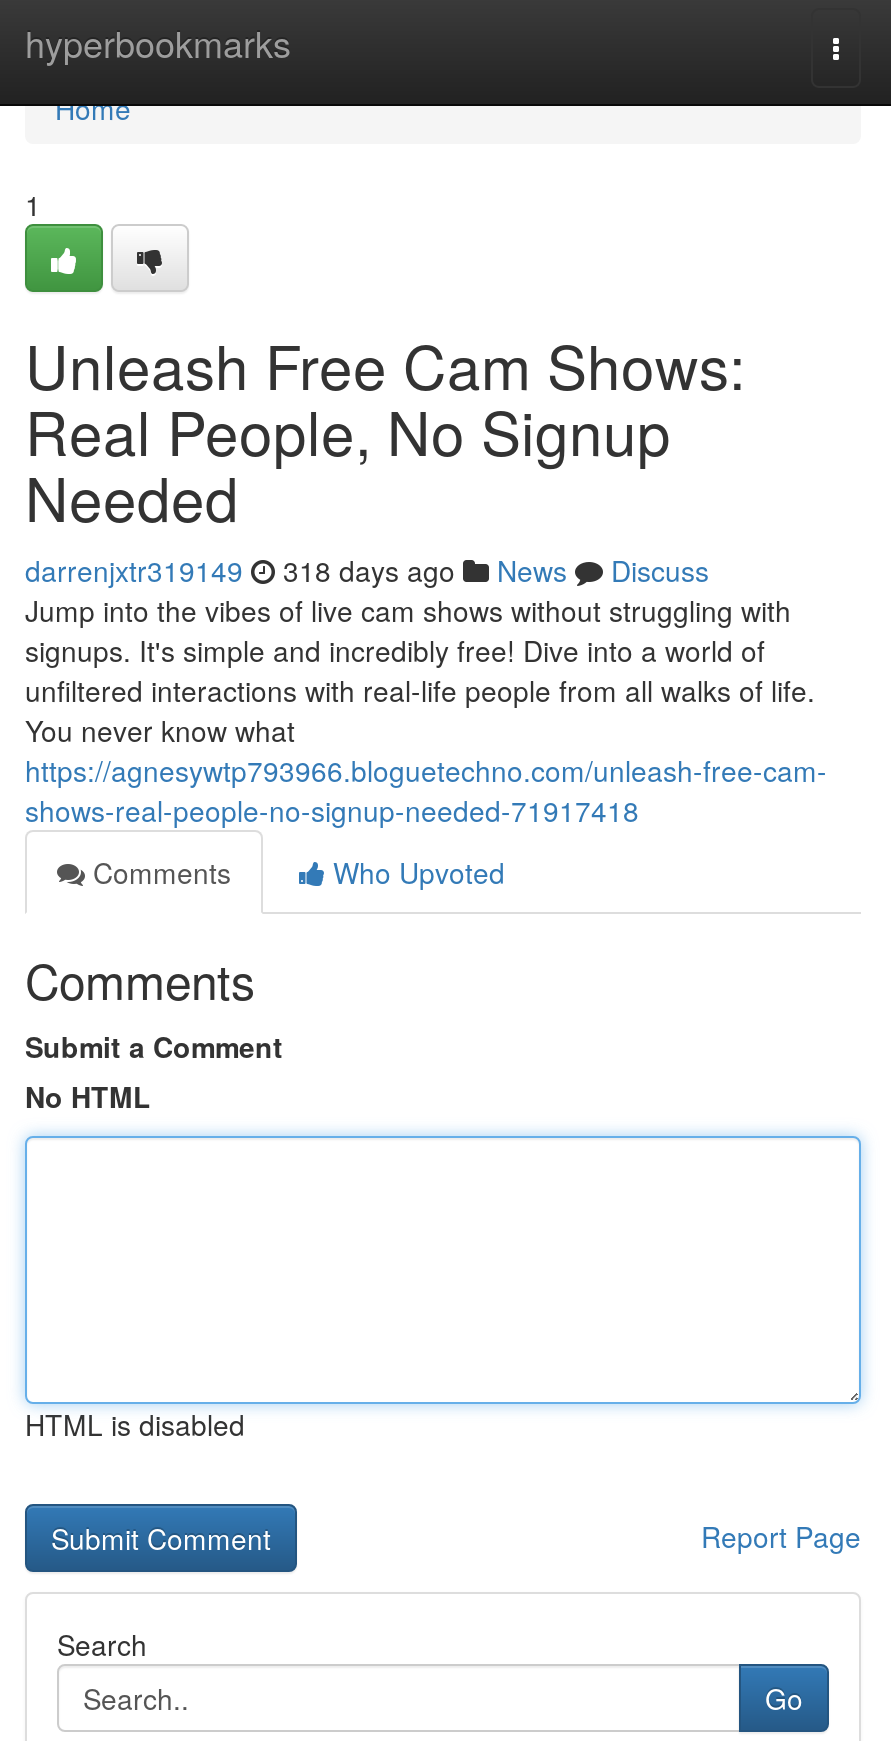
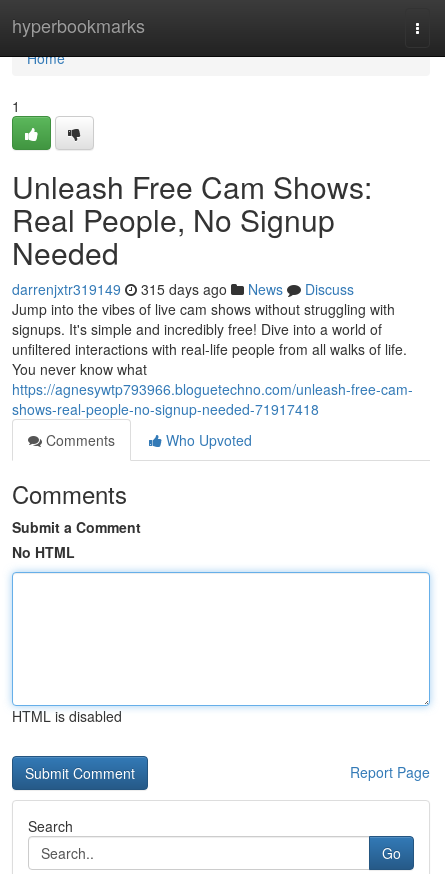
[25,550,709,590] darrenjxtr319149 318 days ago News Discuss -> [12,279,354,299] darrenjxtr319149 315 days ago News Discuss

